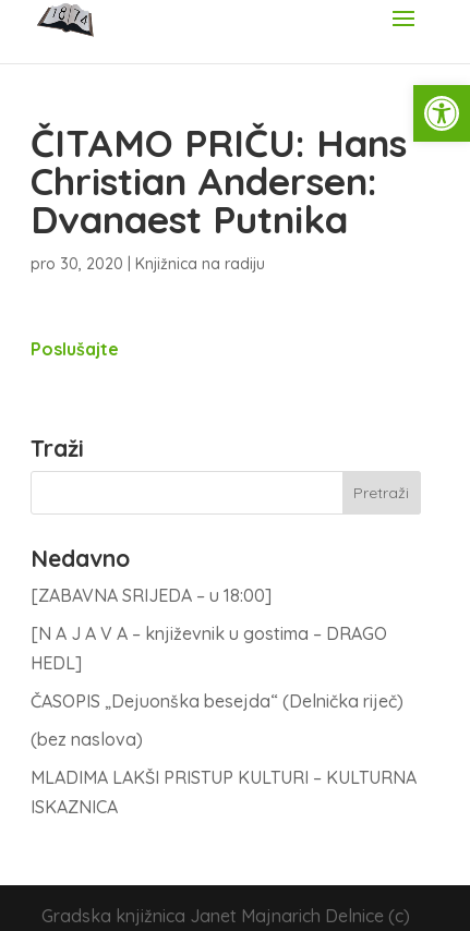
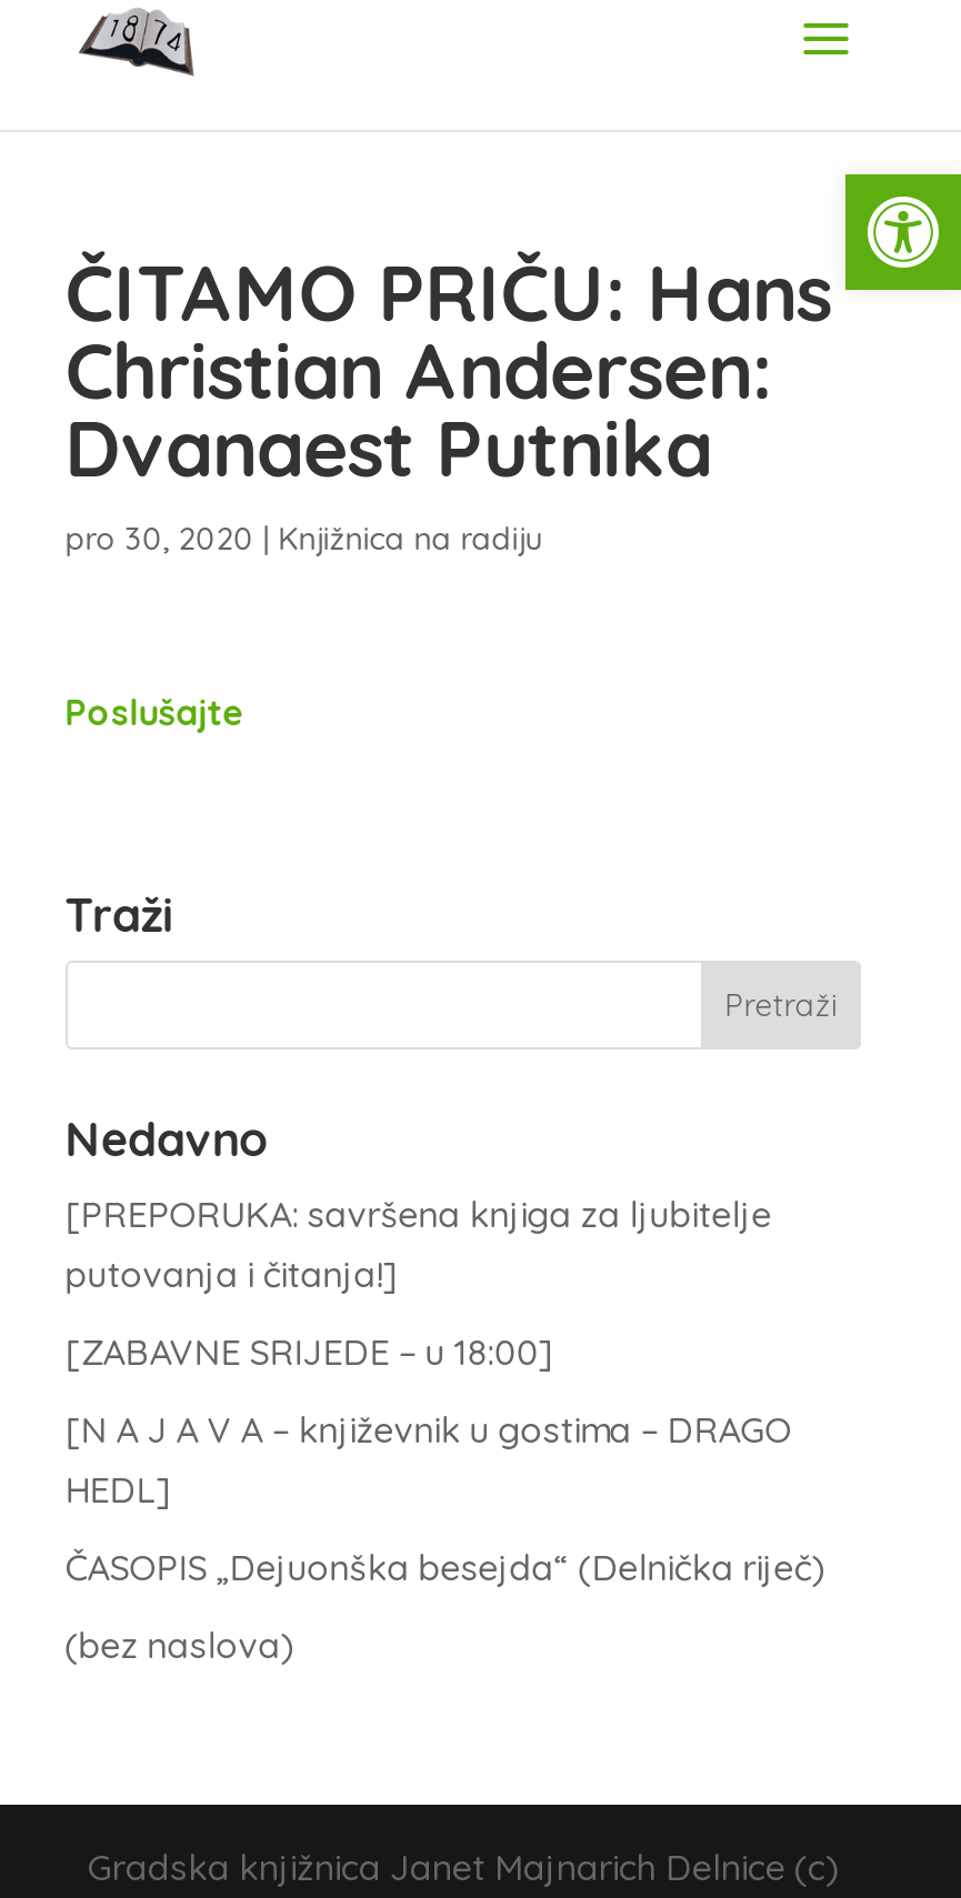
[30,584,271,606] [ZABAVNA SRIJEDA – u 18:00] -> [65,1192,772,1374] [PREPORUKA: savršena knjiga za ljubitelje | putovanja i čitanja!] | [ZABAVNE SRIJEDE – u 18:00]
moved [30,622,403,750] -> [65,1407,825,1667]: [N A J A V A – književnik u gostima – DRAGO | HEDL] | ČASOPIS „Dejuonška besejda“ (Delnička riječ) | (bez naslova)
[30,766,416,818] MLADIMA LAKŠI PRISTUP KULTURI – KULTURNA | ISKAZNICA -> none

